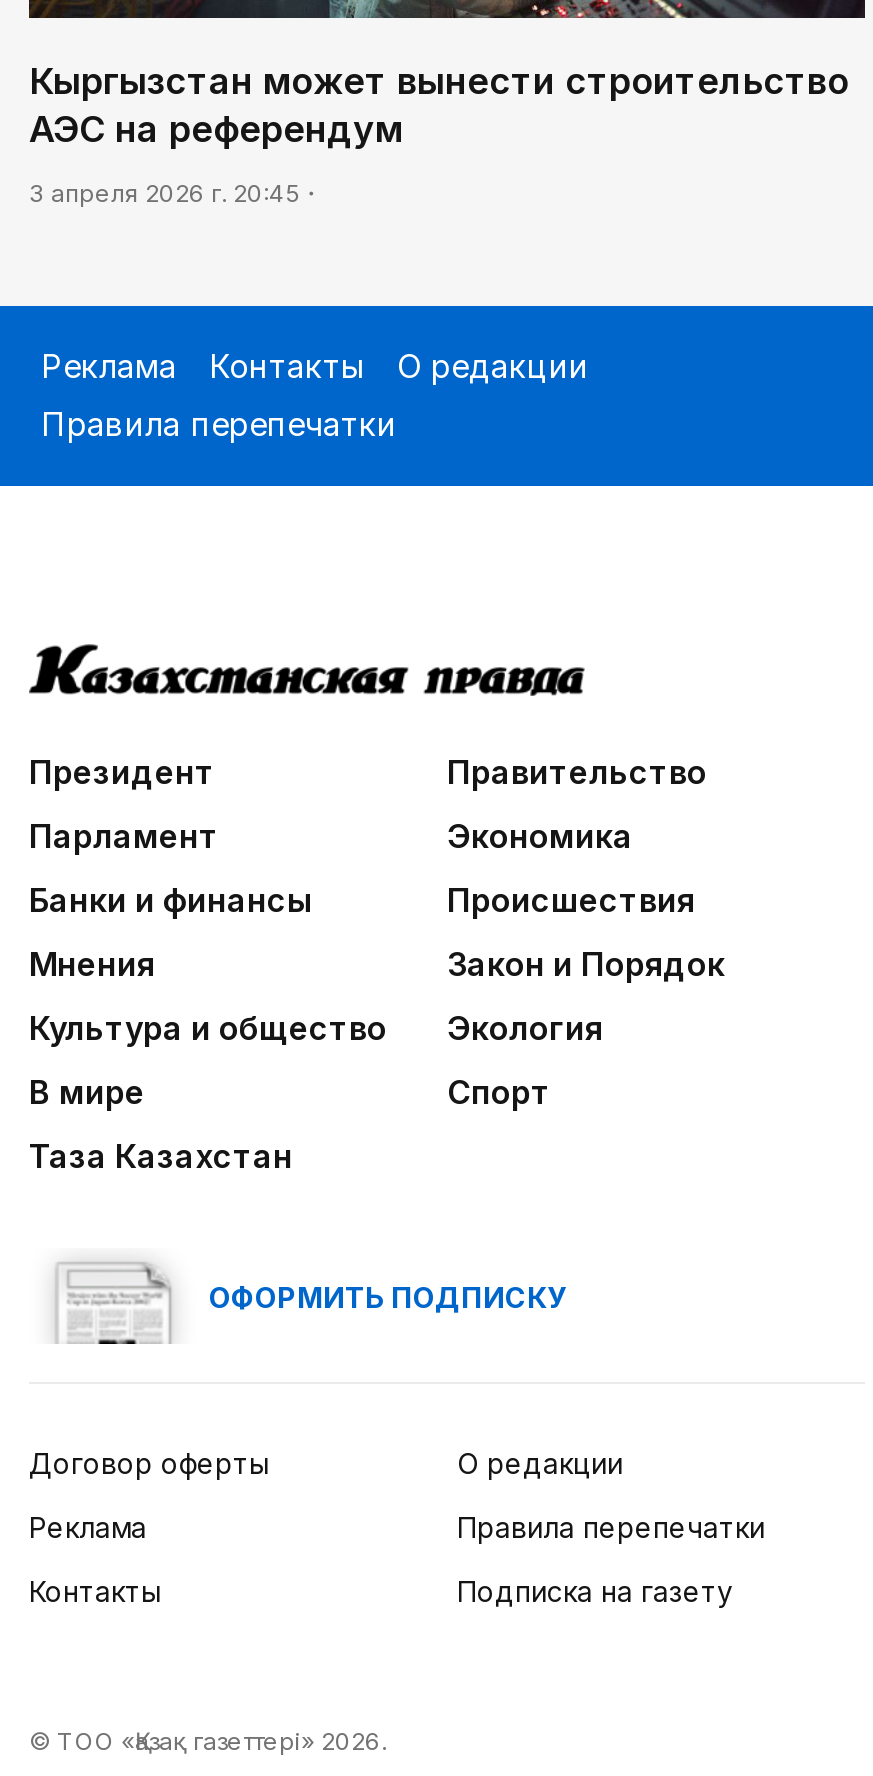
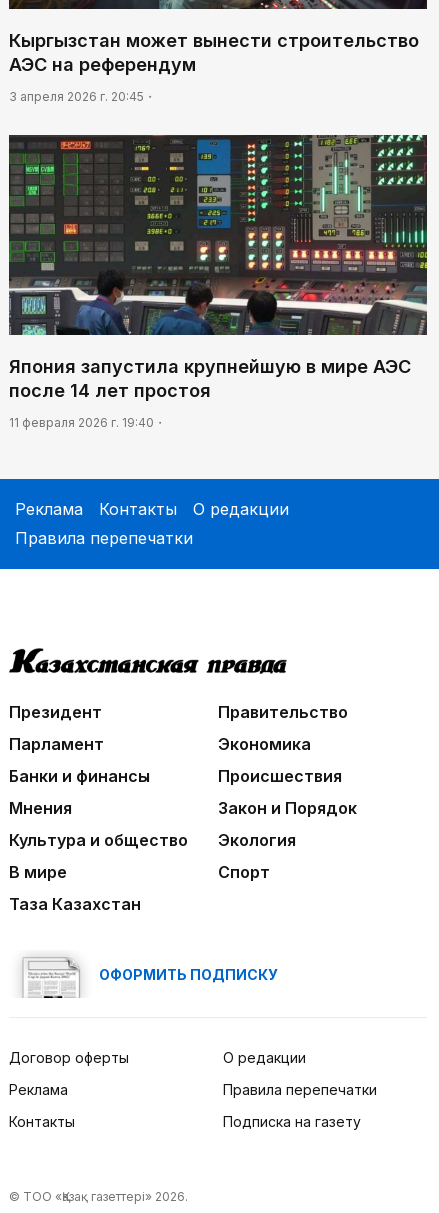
none -> [9,134,428,430] [image] | Япония запустила крупнейшую в мире АЭС | после 14 лет простоя | 11 февраля 2026 г. 19:40

